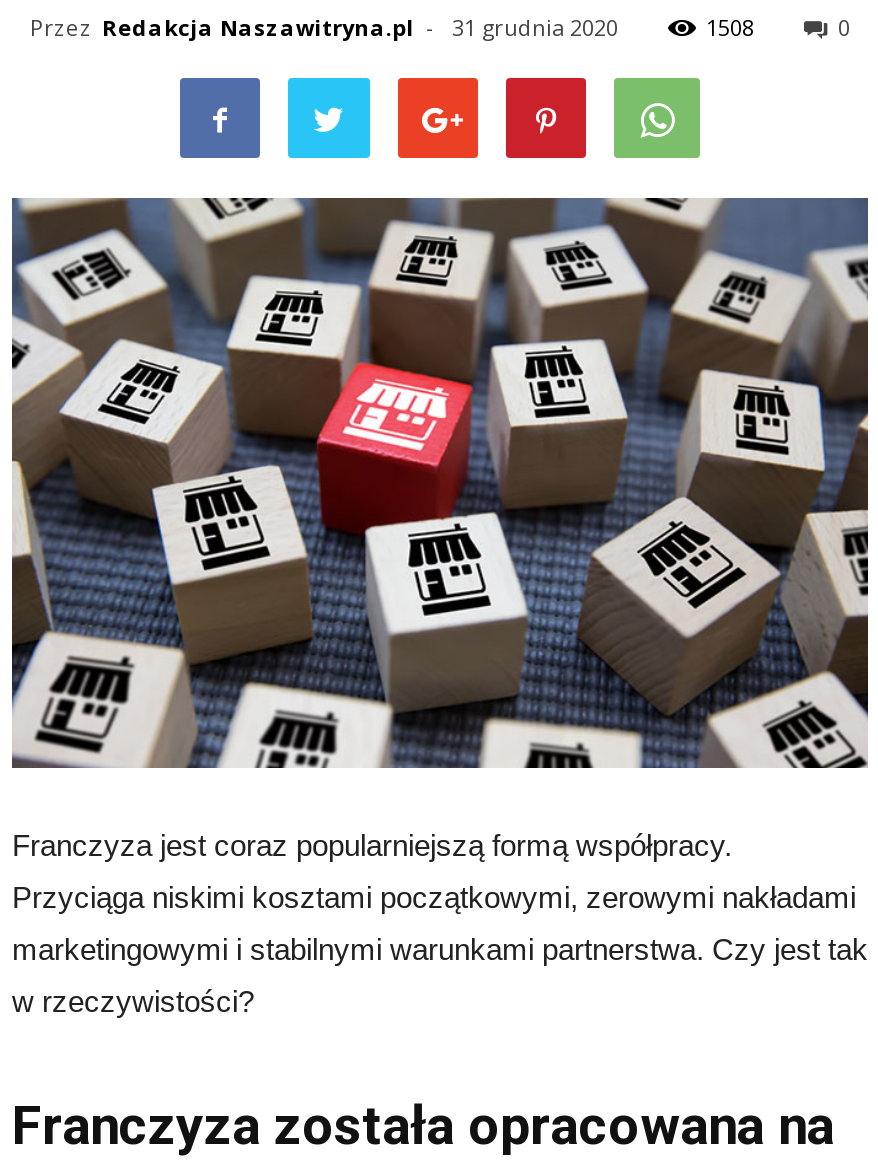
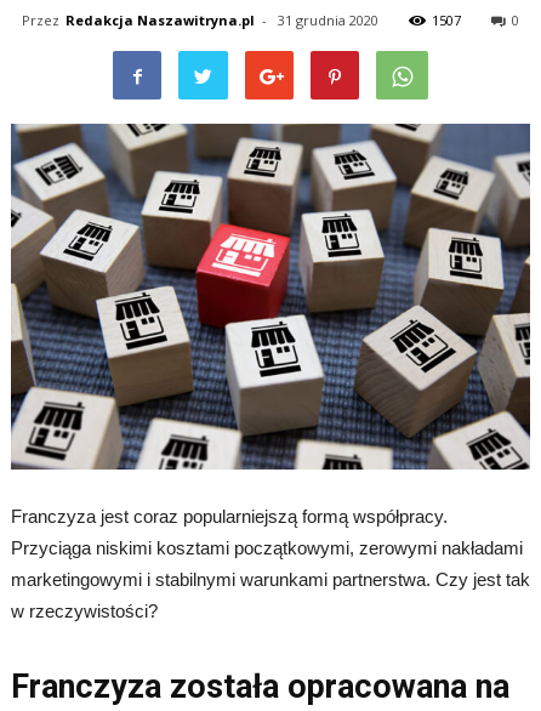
[706,12,754,42] 1508 -> [432,11,461,29] 1507

